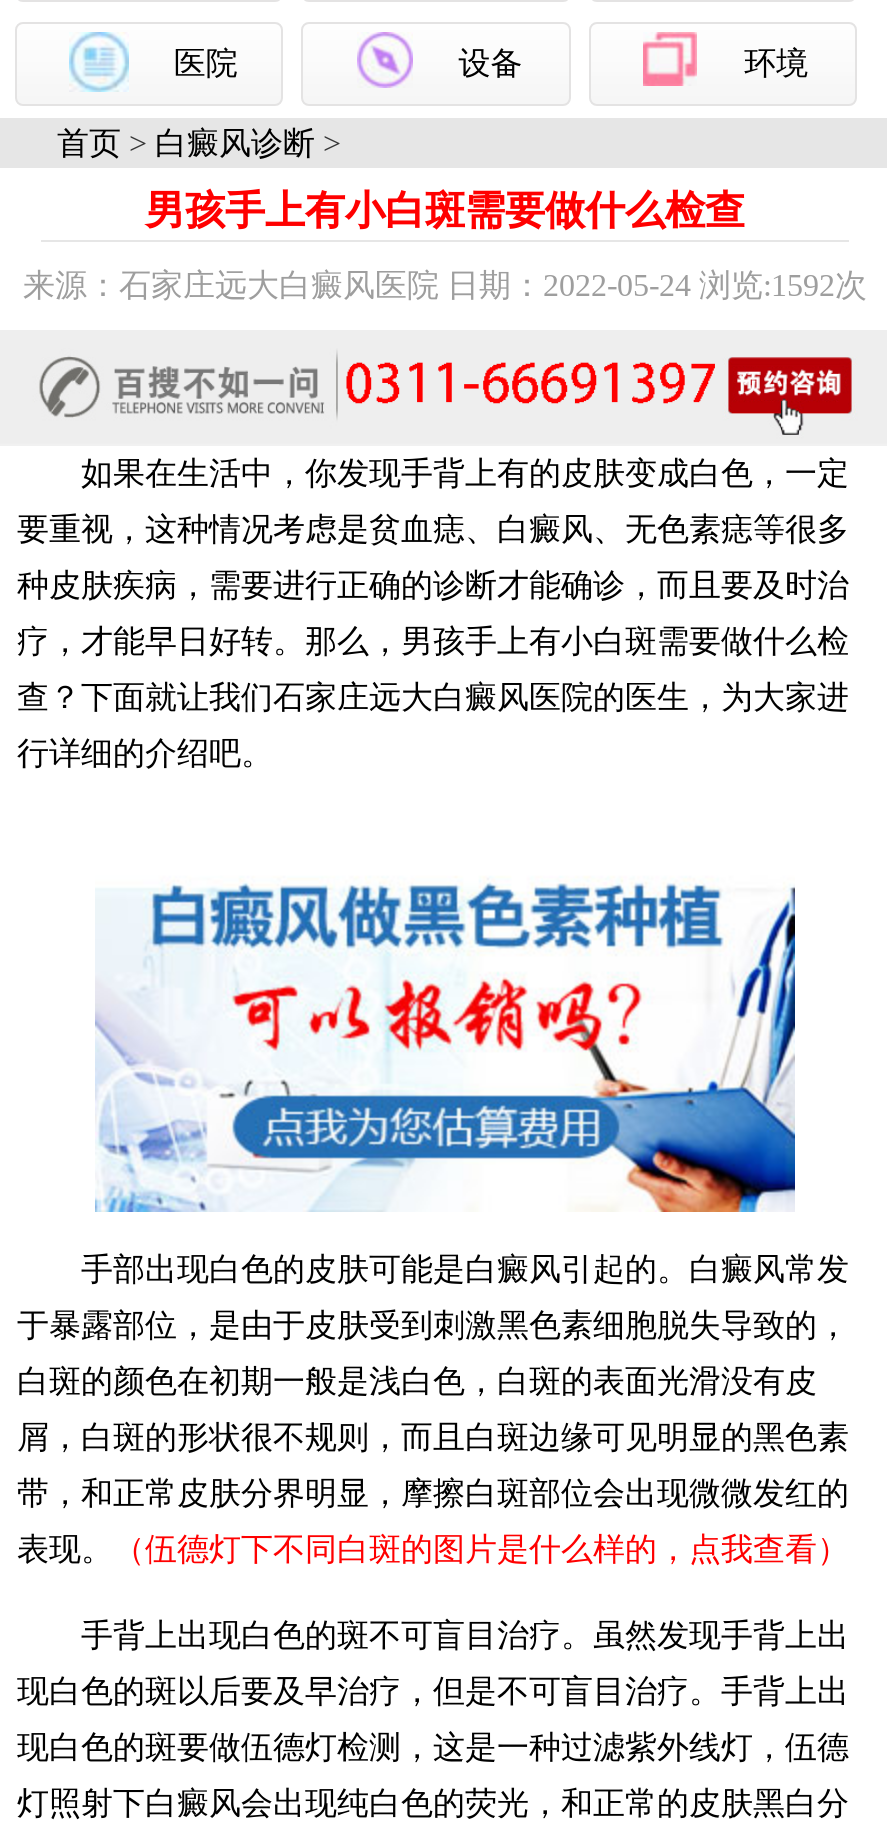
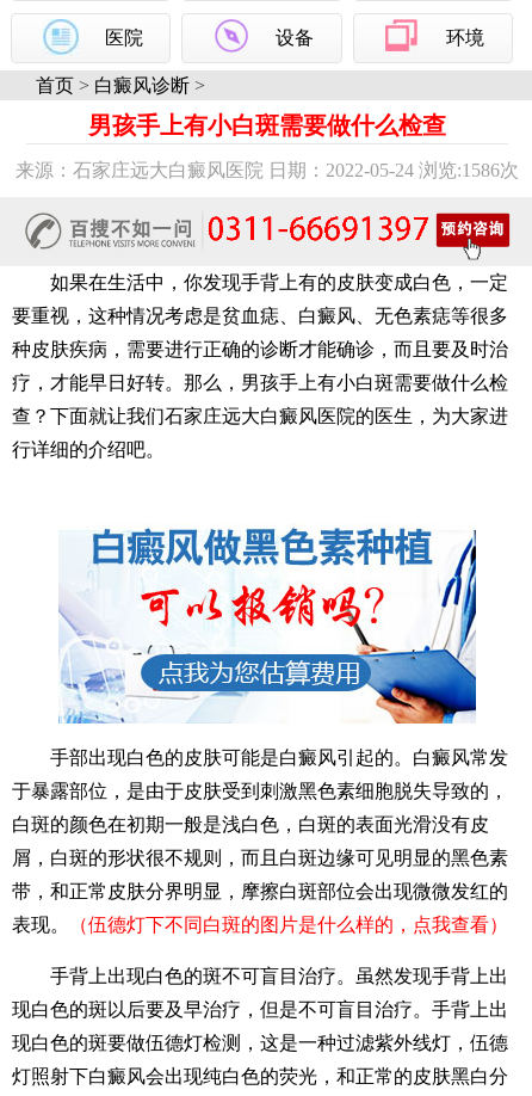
[23,268,867,302] 来源：石家庄远大白癜风医院 日期：2022-05-24 浏览:1592次 -> [16,160,519,181] 来源：石家庄远大白癜风医院 日期：2022-05-24 浏览:1586次

